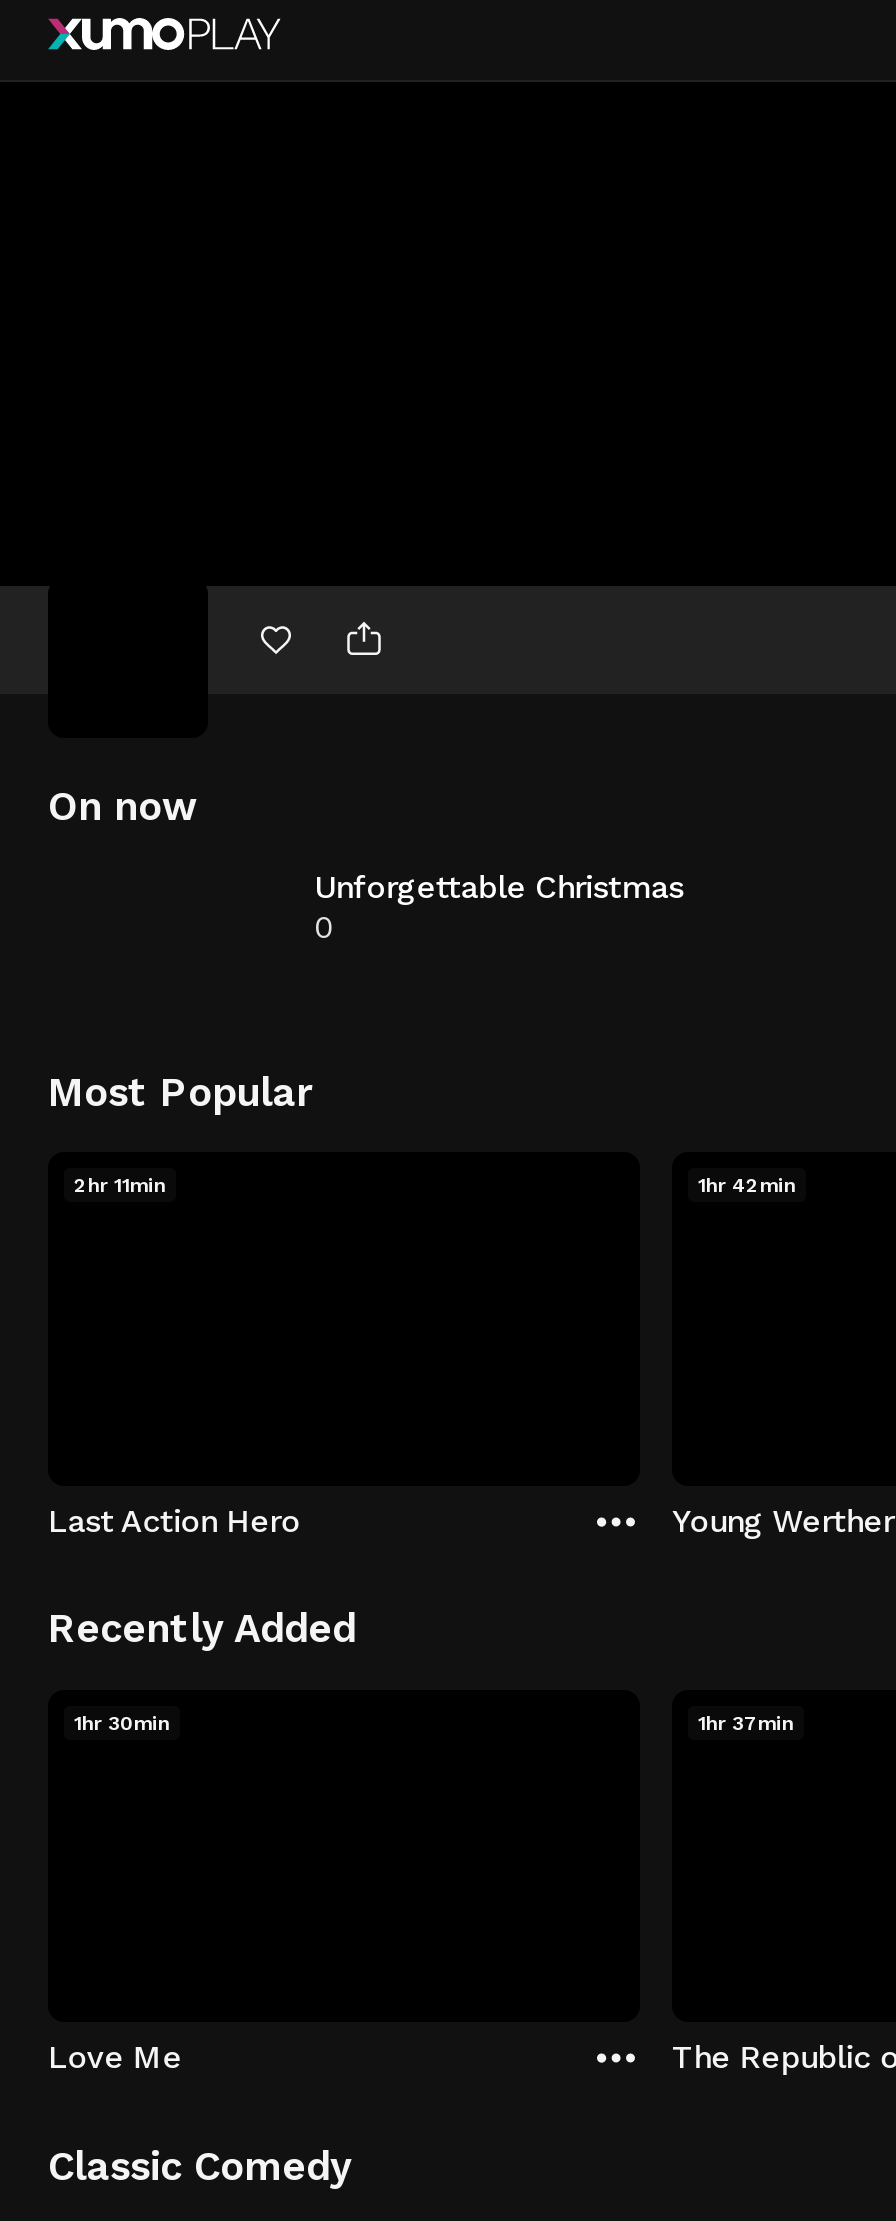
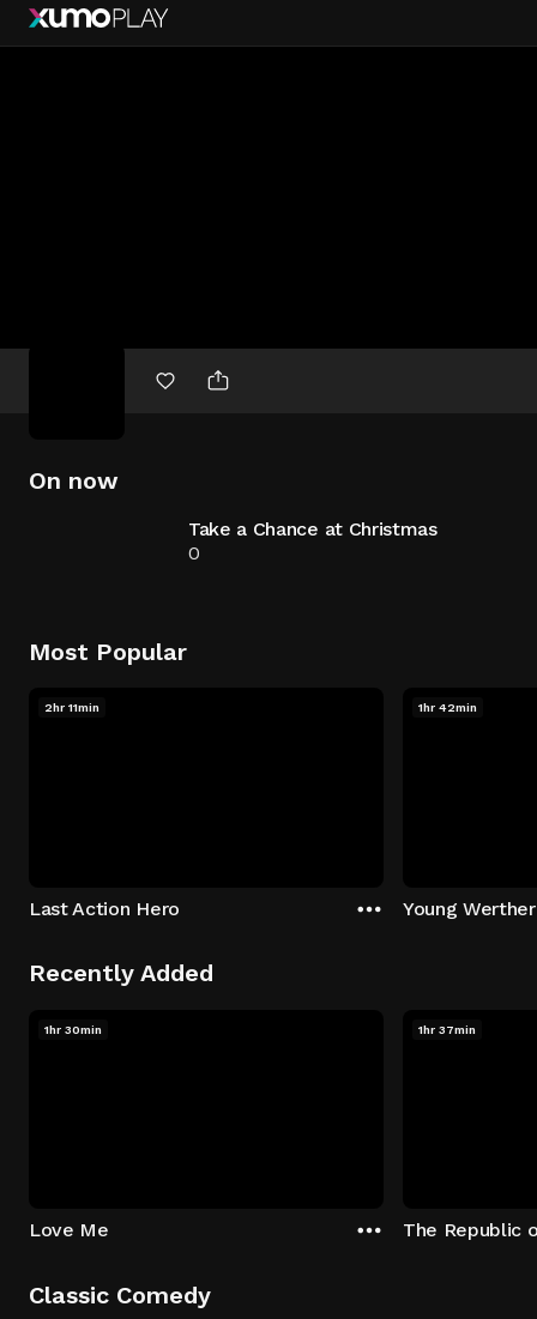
[314,868,683,906] Unforgettable Christmas -> [188,518,437,540] Take a Chance at Christmas

